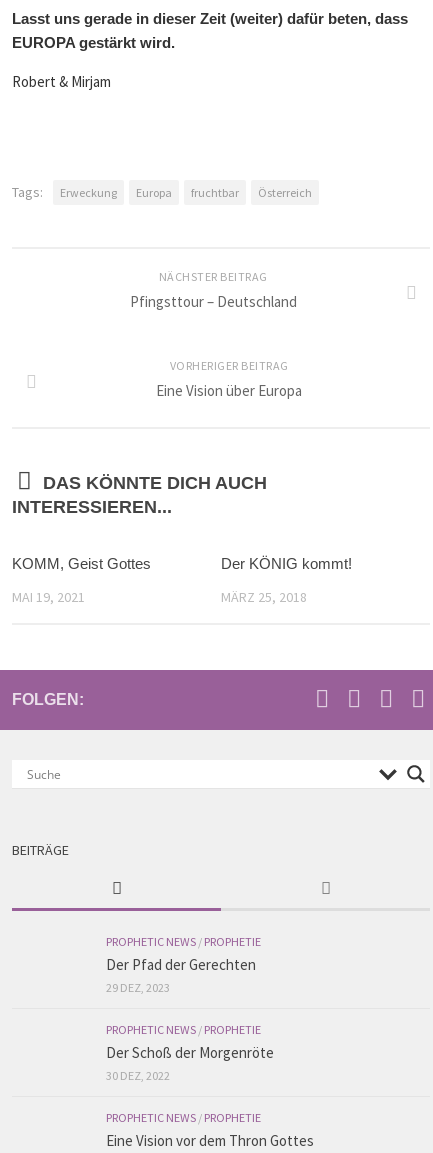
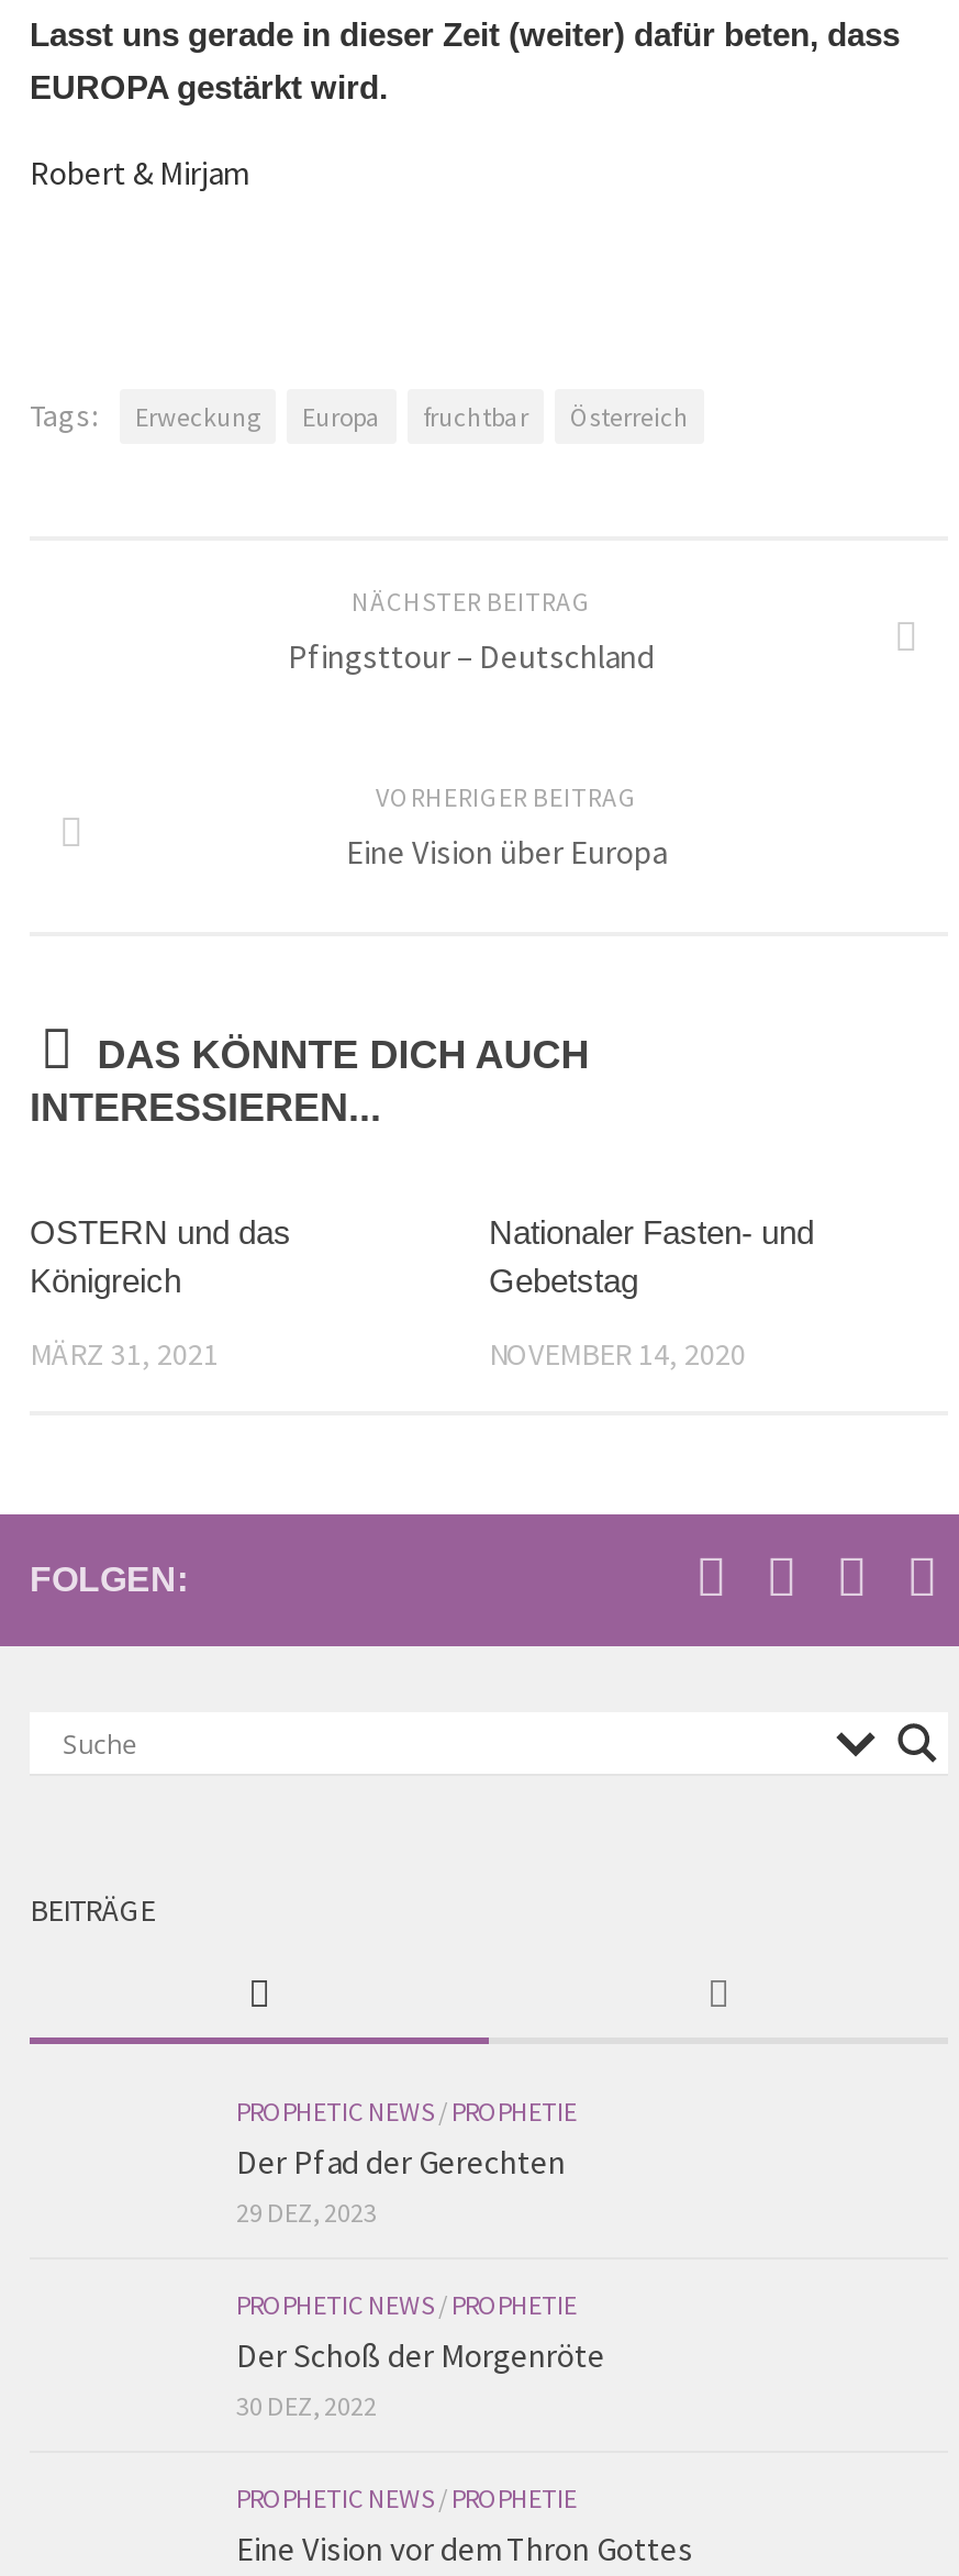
[12,555,151,572] KOMM, Geist Gottes -> [30,1213,291,1299] OSTERN und das | Königreich
[221,555,352,572] Der KÖNIG kommt! -> [489,1213,814,1299] Nationaler Fasten- und | Gebetstag
[12,588,85,606] MAI 19, 2021 -> [30,1334,219,1374] MÄRZ 31, 2021
[221,588,307,606] MÄRZ 25, 2018 -> [489,1334,746,1374] NOVEMBER 14, 2020

